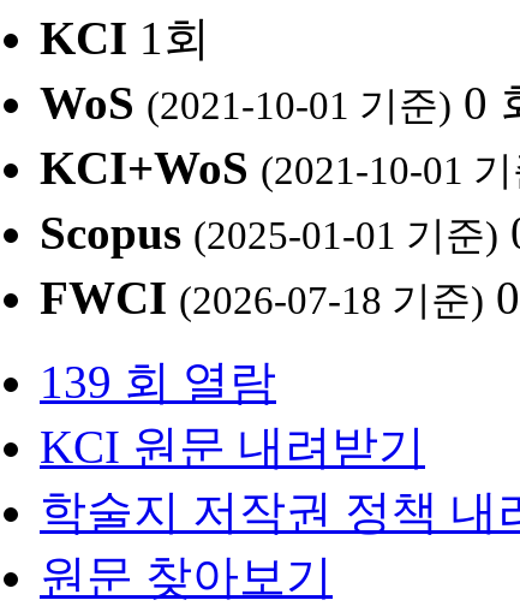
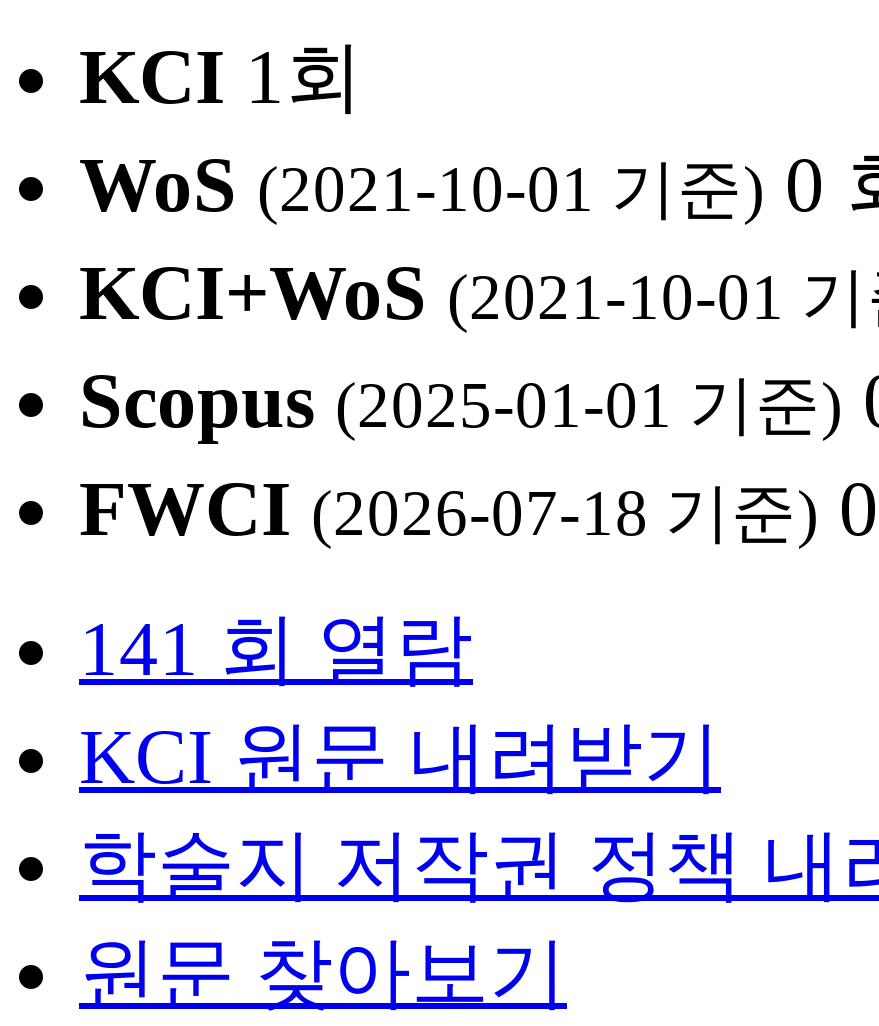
[40,355,276,407] 139 회 열람 -> [79,604,473,690] 141 회 열람

